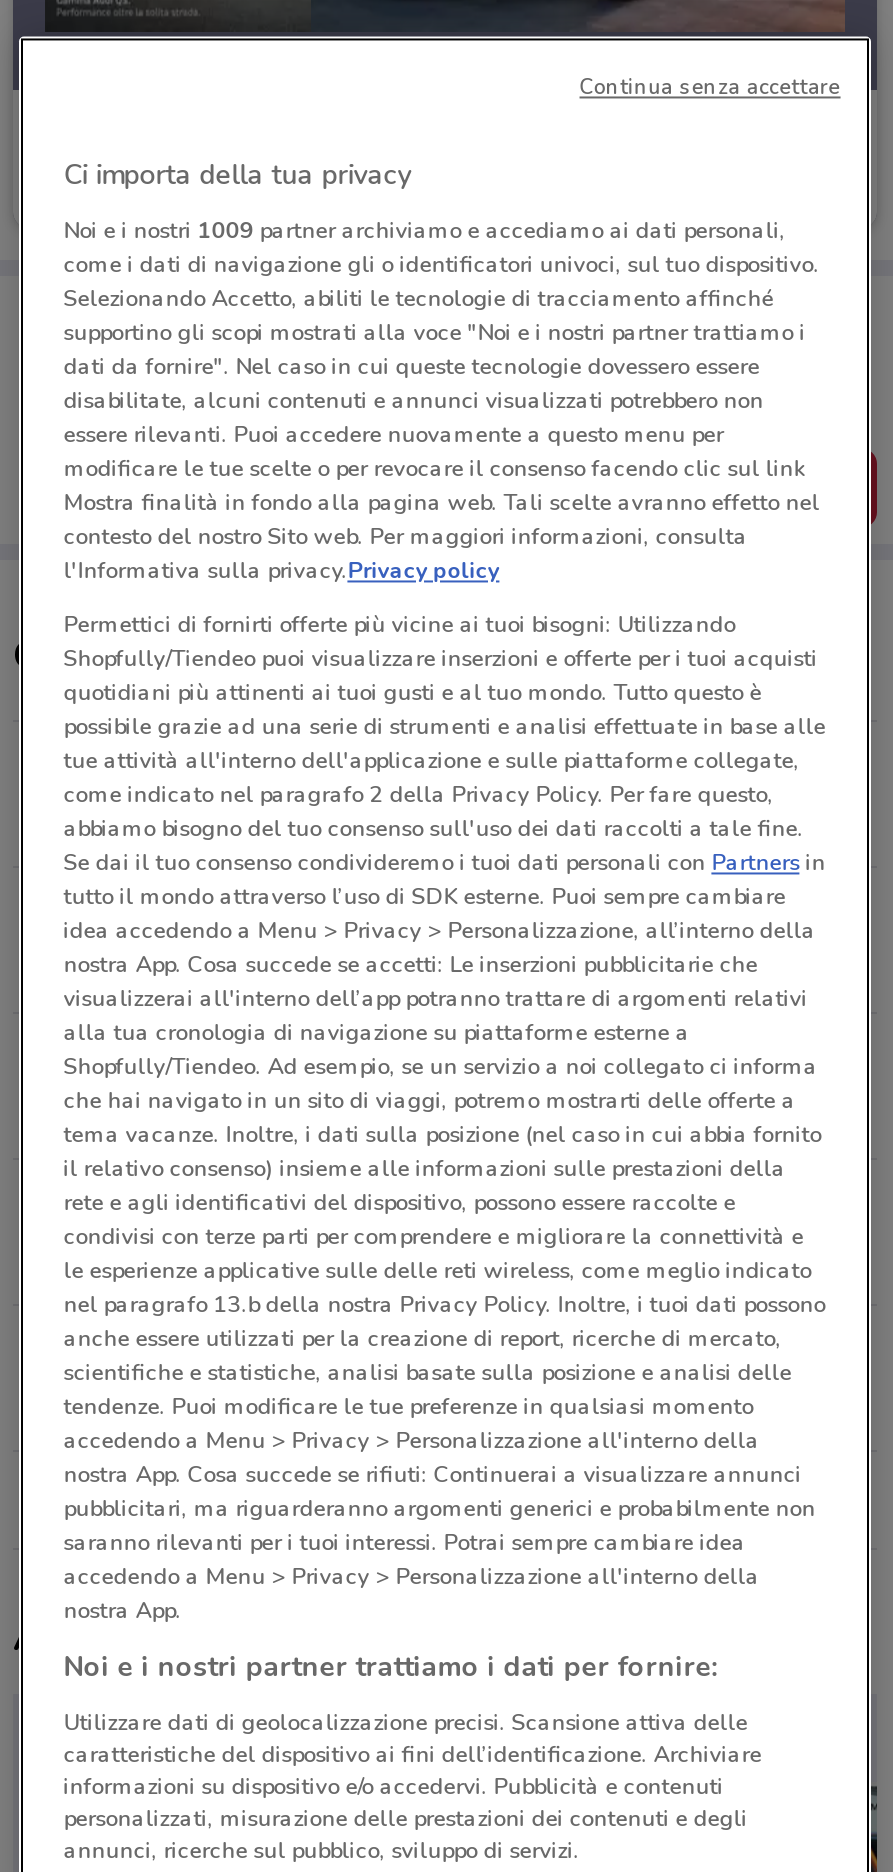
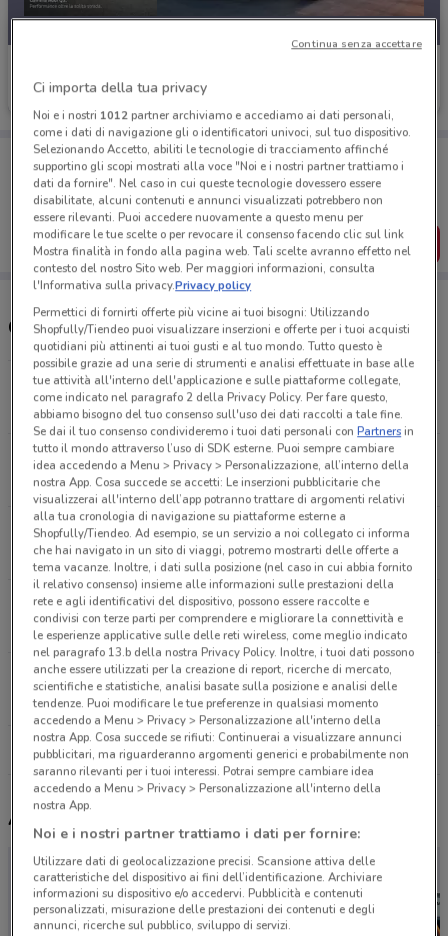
[63,214,785,246] Noi e i nostri 1009 partner archiviamo e accediamo ai dati personali, -> [33,107,394,123] Noi e i nostri 1012 partner archiviamo e accediamo ai dati personali,

